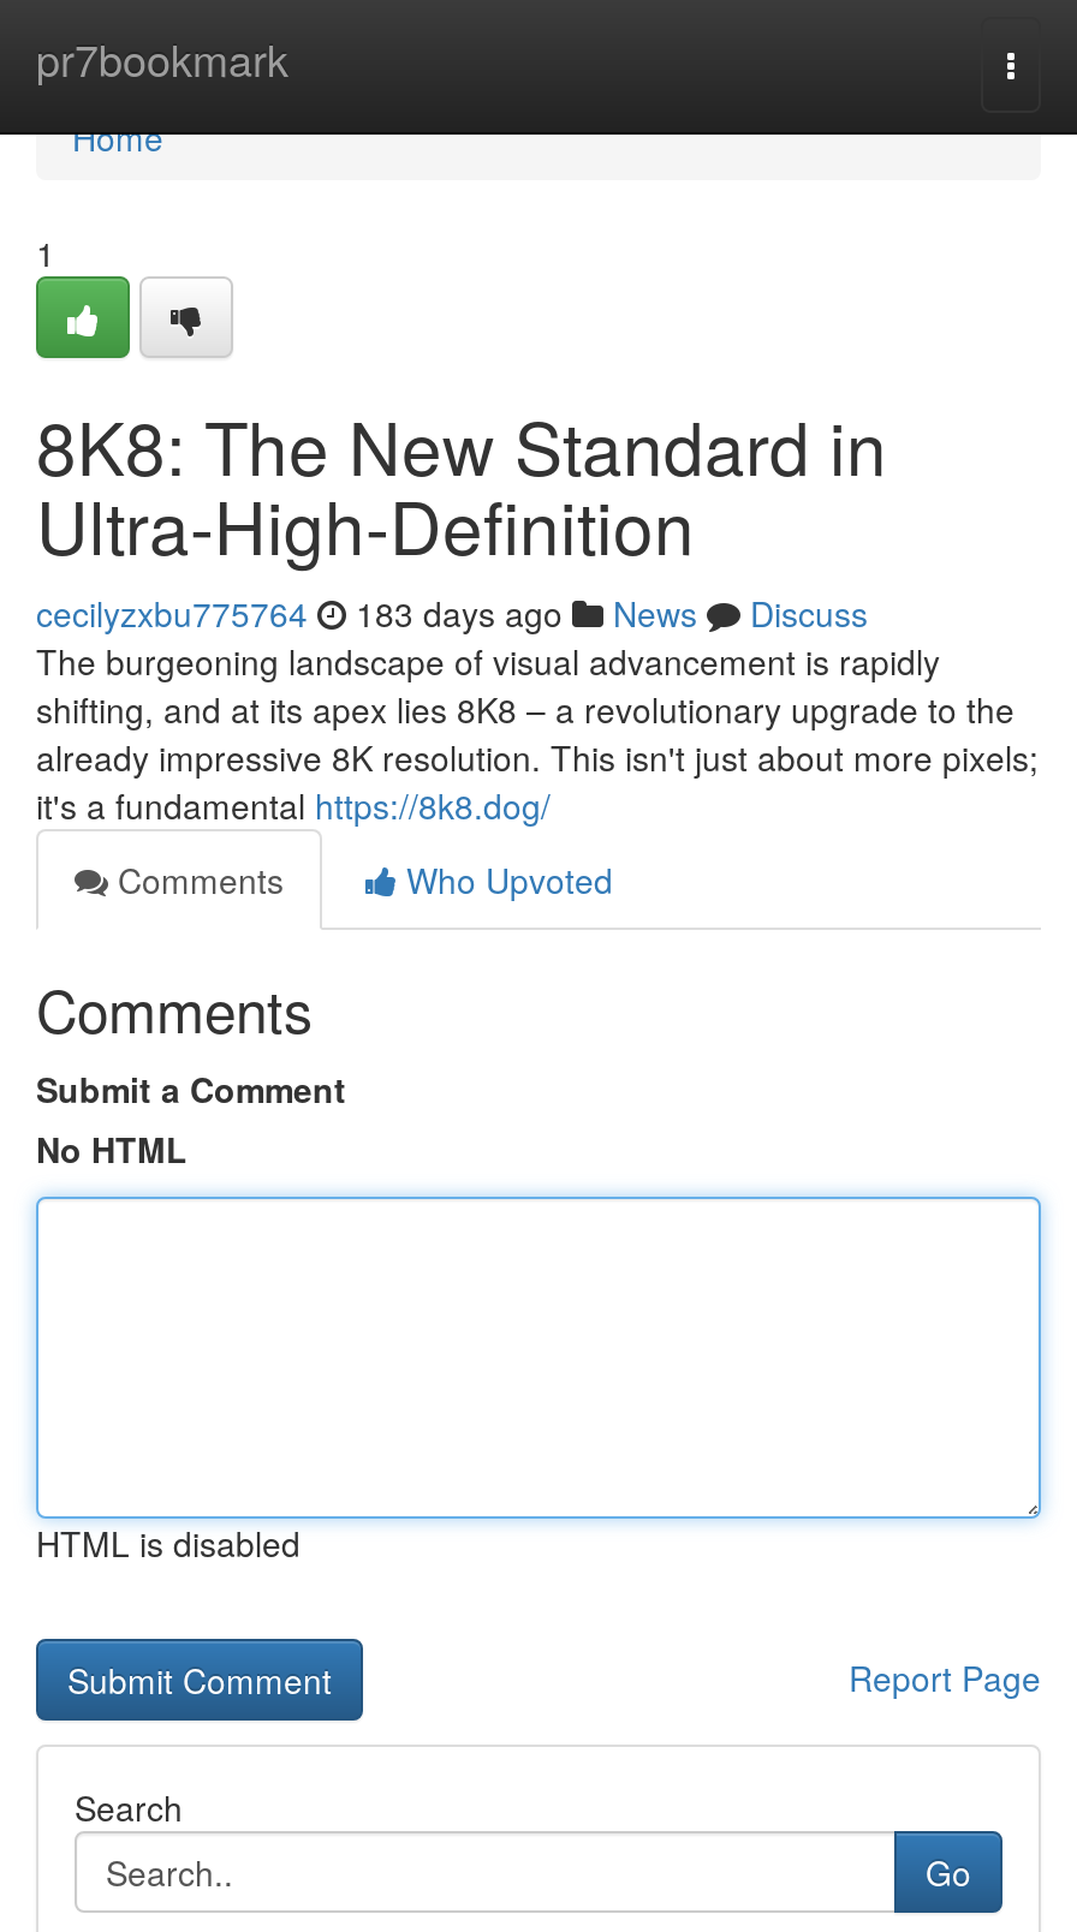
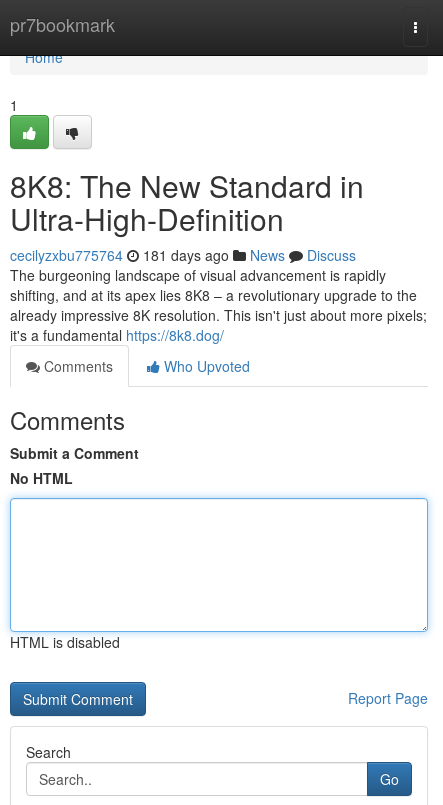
[36,589,868,637] cecilyzxbu775764 183 days ago News Discuss -> [10,245,356,265] cecilyzxbu775764 181 days ago News Discuss

